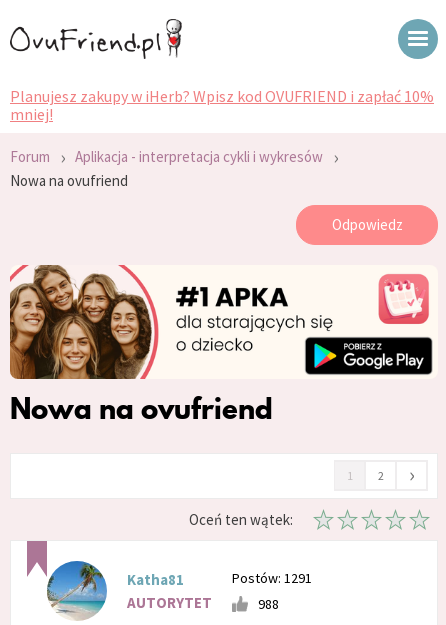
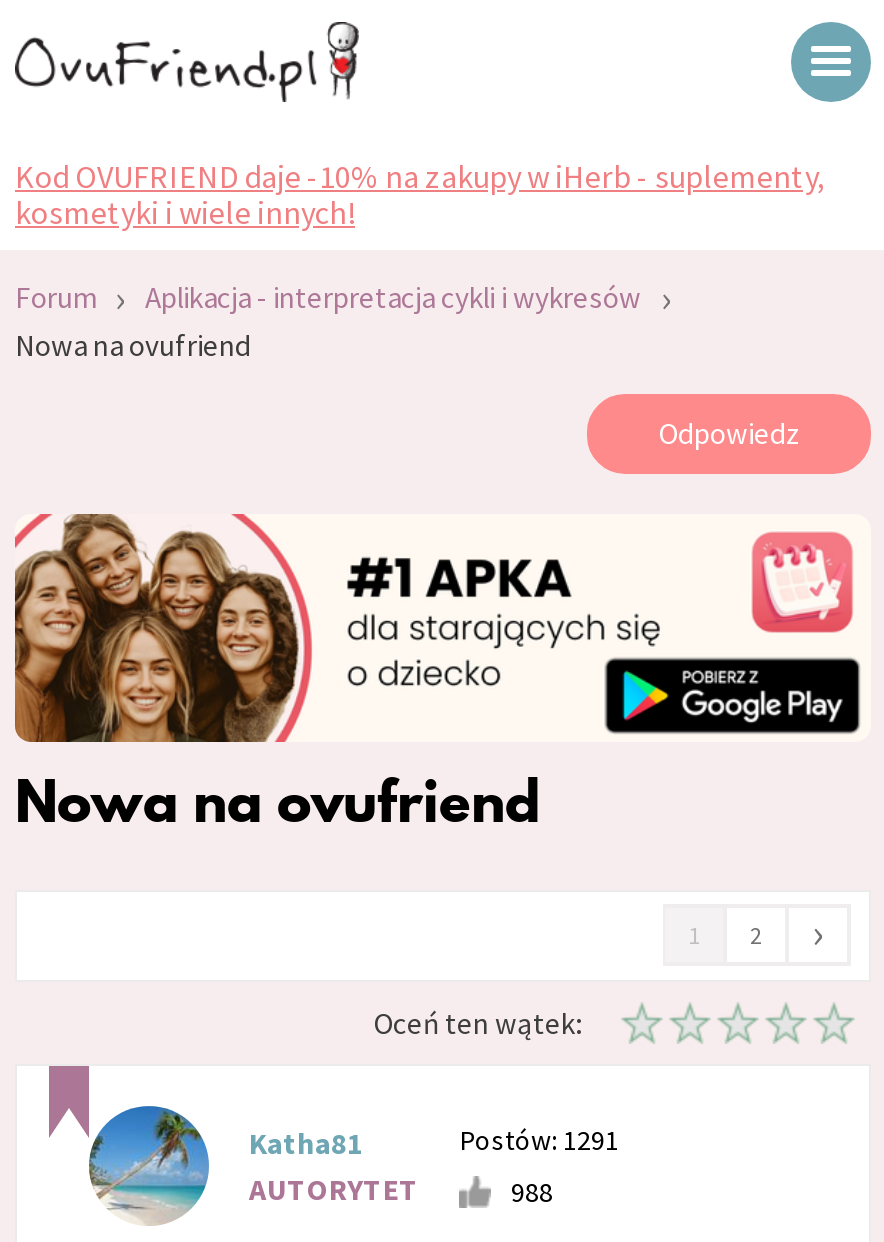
[10,86,434,124] Planujesz zakupy w iHerb? Wpisz kod OVUFRIEND i zapłać 10% | mniej! -> [15,156,825,232] Kod OVUFRIEND daje -10% na zakupy w iHerb - suplementy, | kosmetyki i wiele innych!

